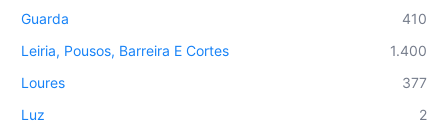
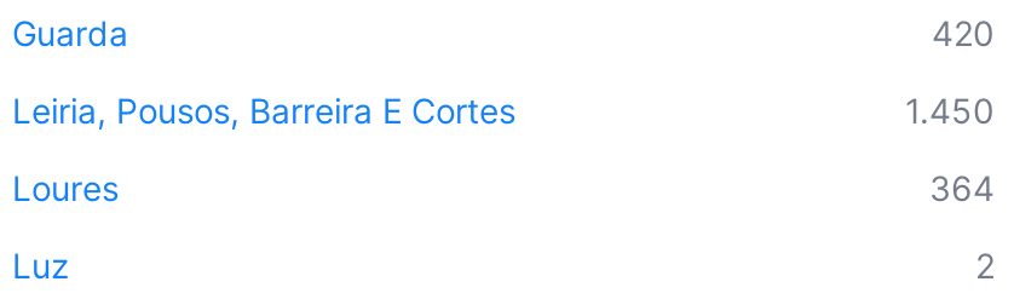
[402,10,427,27] 410 -> [932,11,995,52] 420
[390,42,427,59] 1.400 -> [905,89,995,130] 1.450
[402,74,427,91] 377 -> [929,166,995,207] 364

